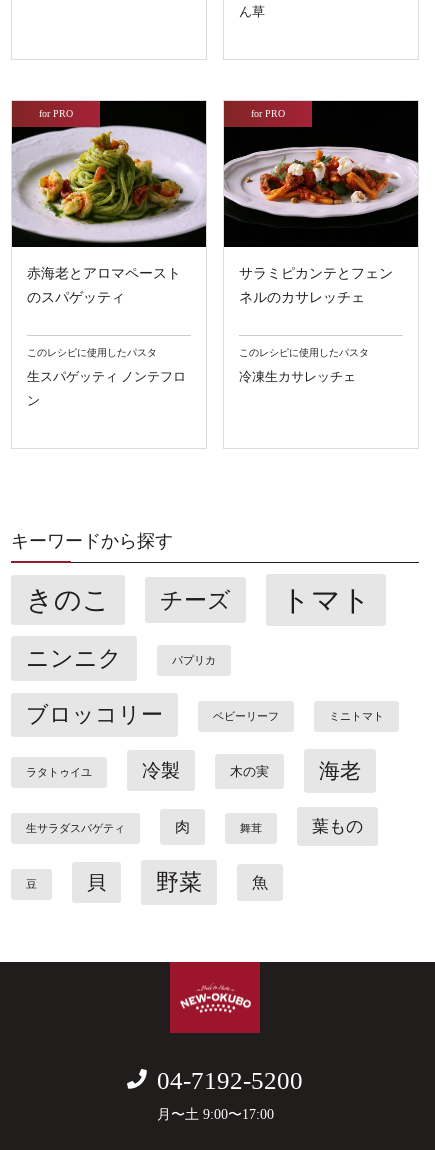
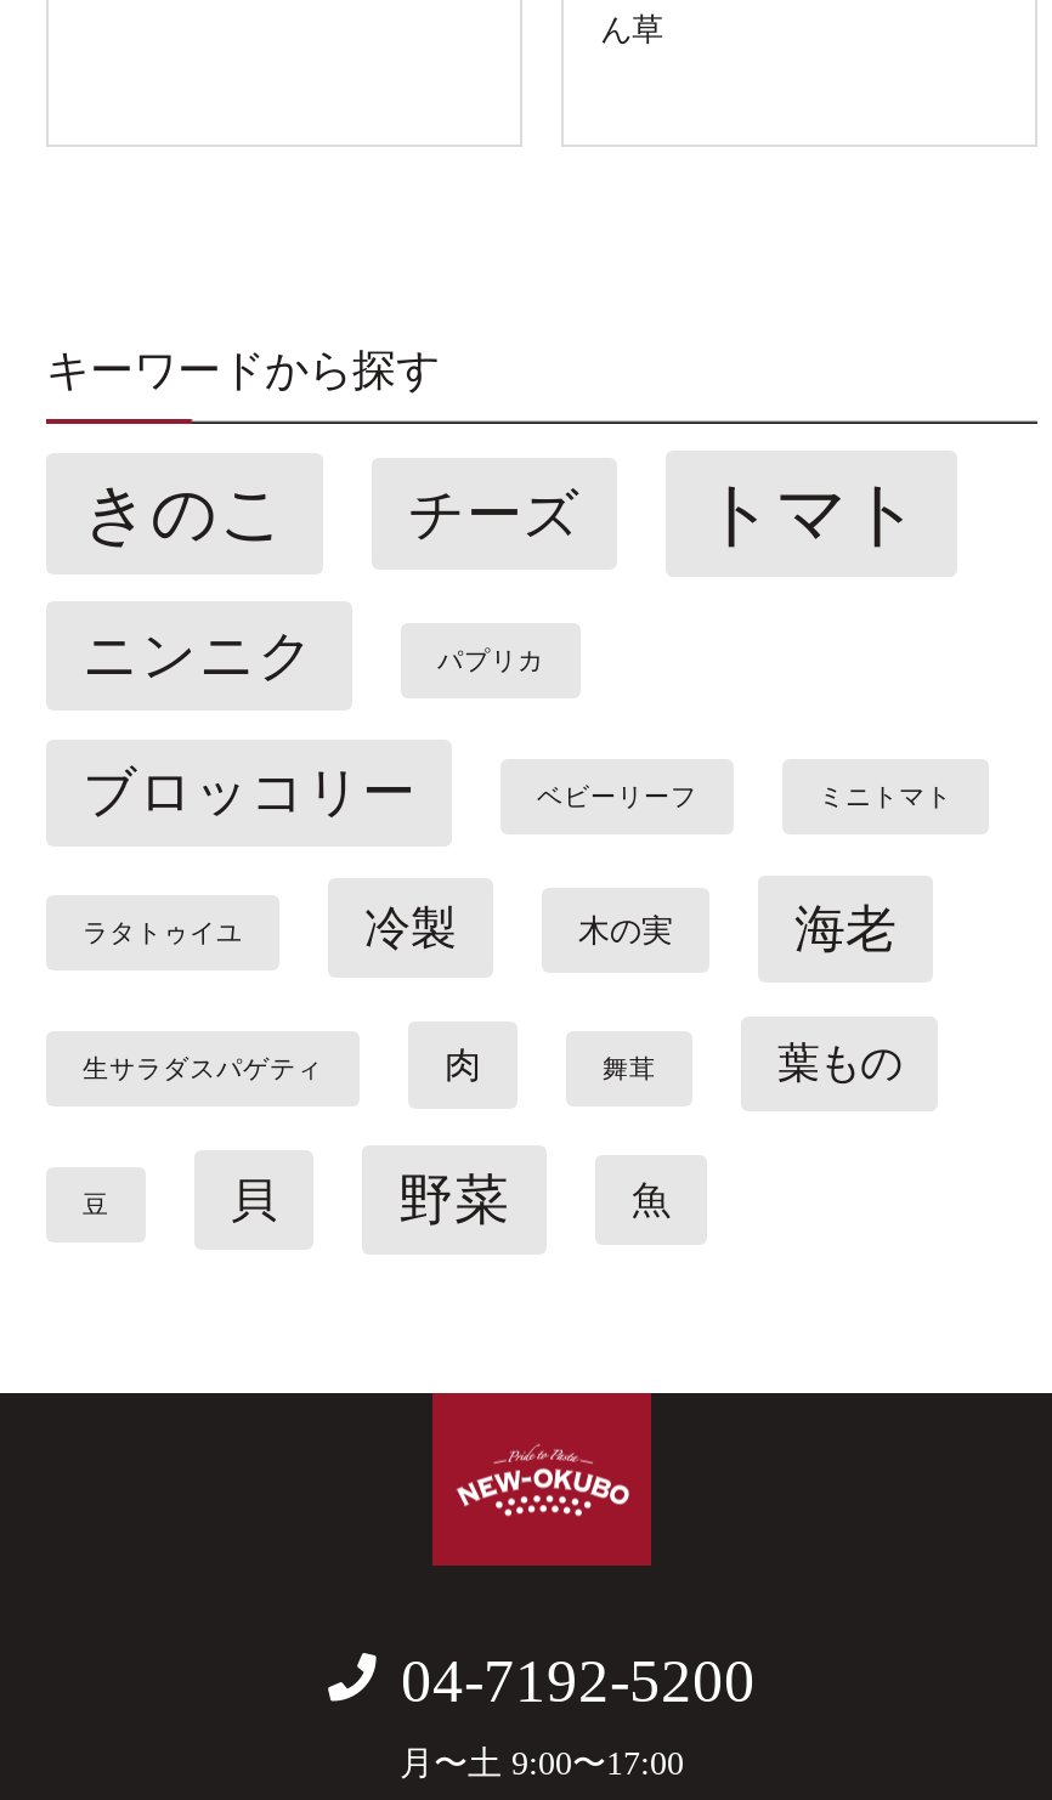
[11,100,207,248] [image] | for PRO -> none
[223,100,419,248] [image] | for PRO -> none
[27,266,181,305] 赤海老とアロマペースト | のスパゲッティ -> none
[239,266,393,305] サラミピカンテとフェン | ネルのカサレッチェ -> none
[27,347,186,408] このレシピに使用したパスタ | 生スパゲッティ ノンテフロ | ン -> none
[239,347,369,384] このレシピに使用したパスタ | 冷凍生カサレッチェ -> none

